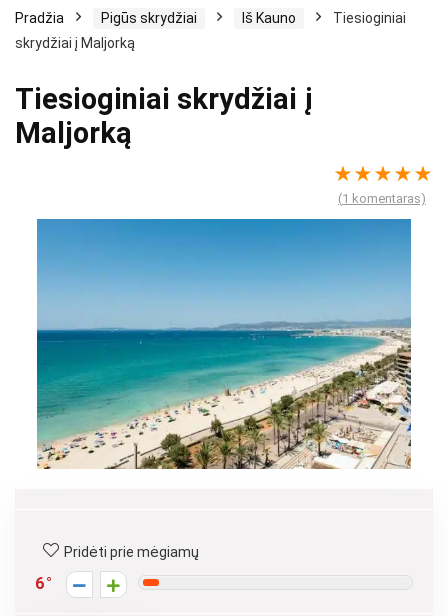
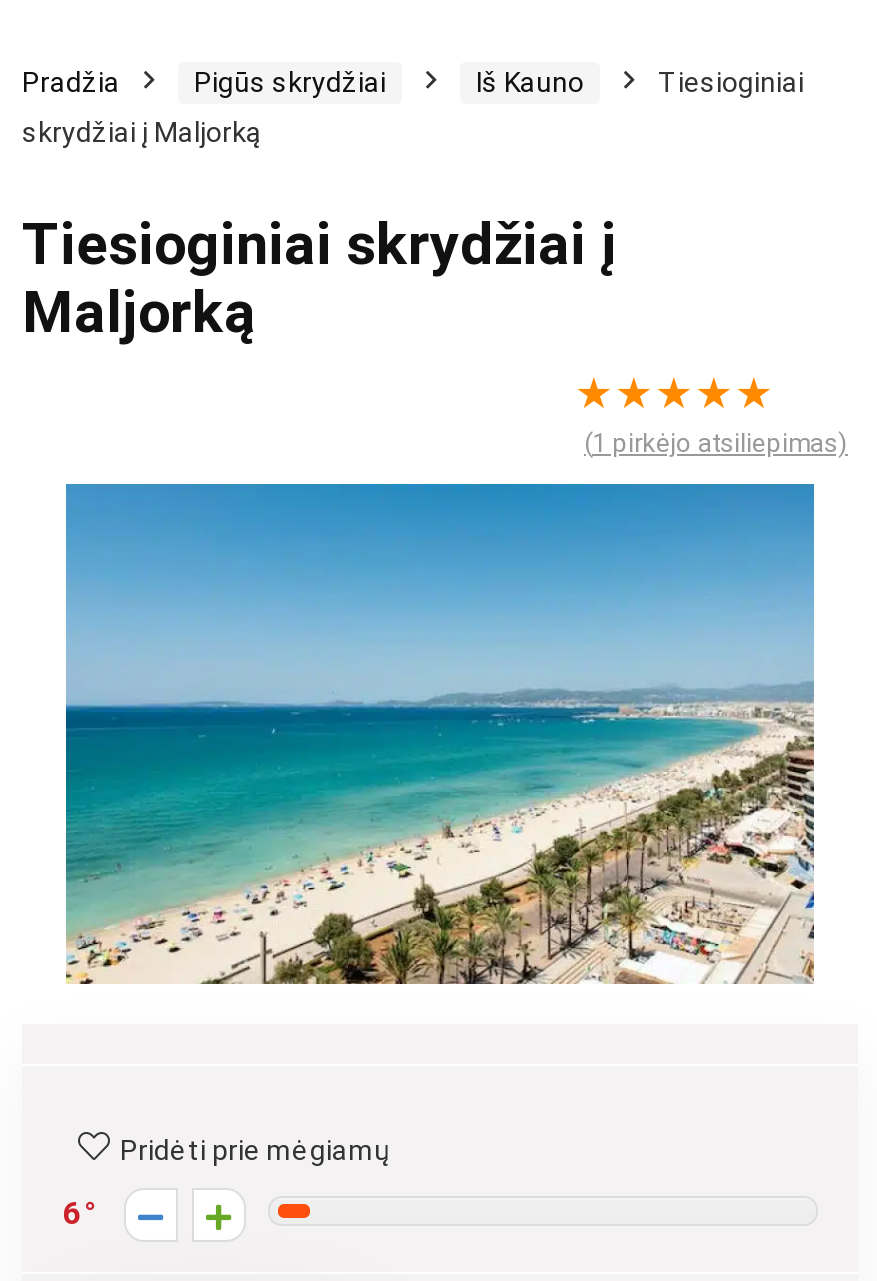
[338,191,426,206] (1 komentaras) -> [584,428,848,458] (1 pirkėjo atsiliepimas)

